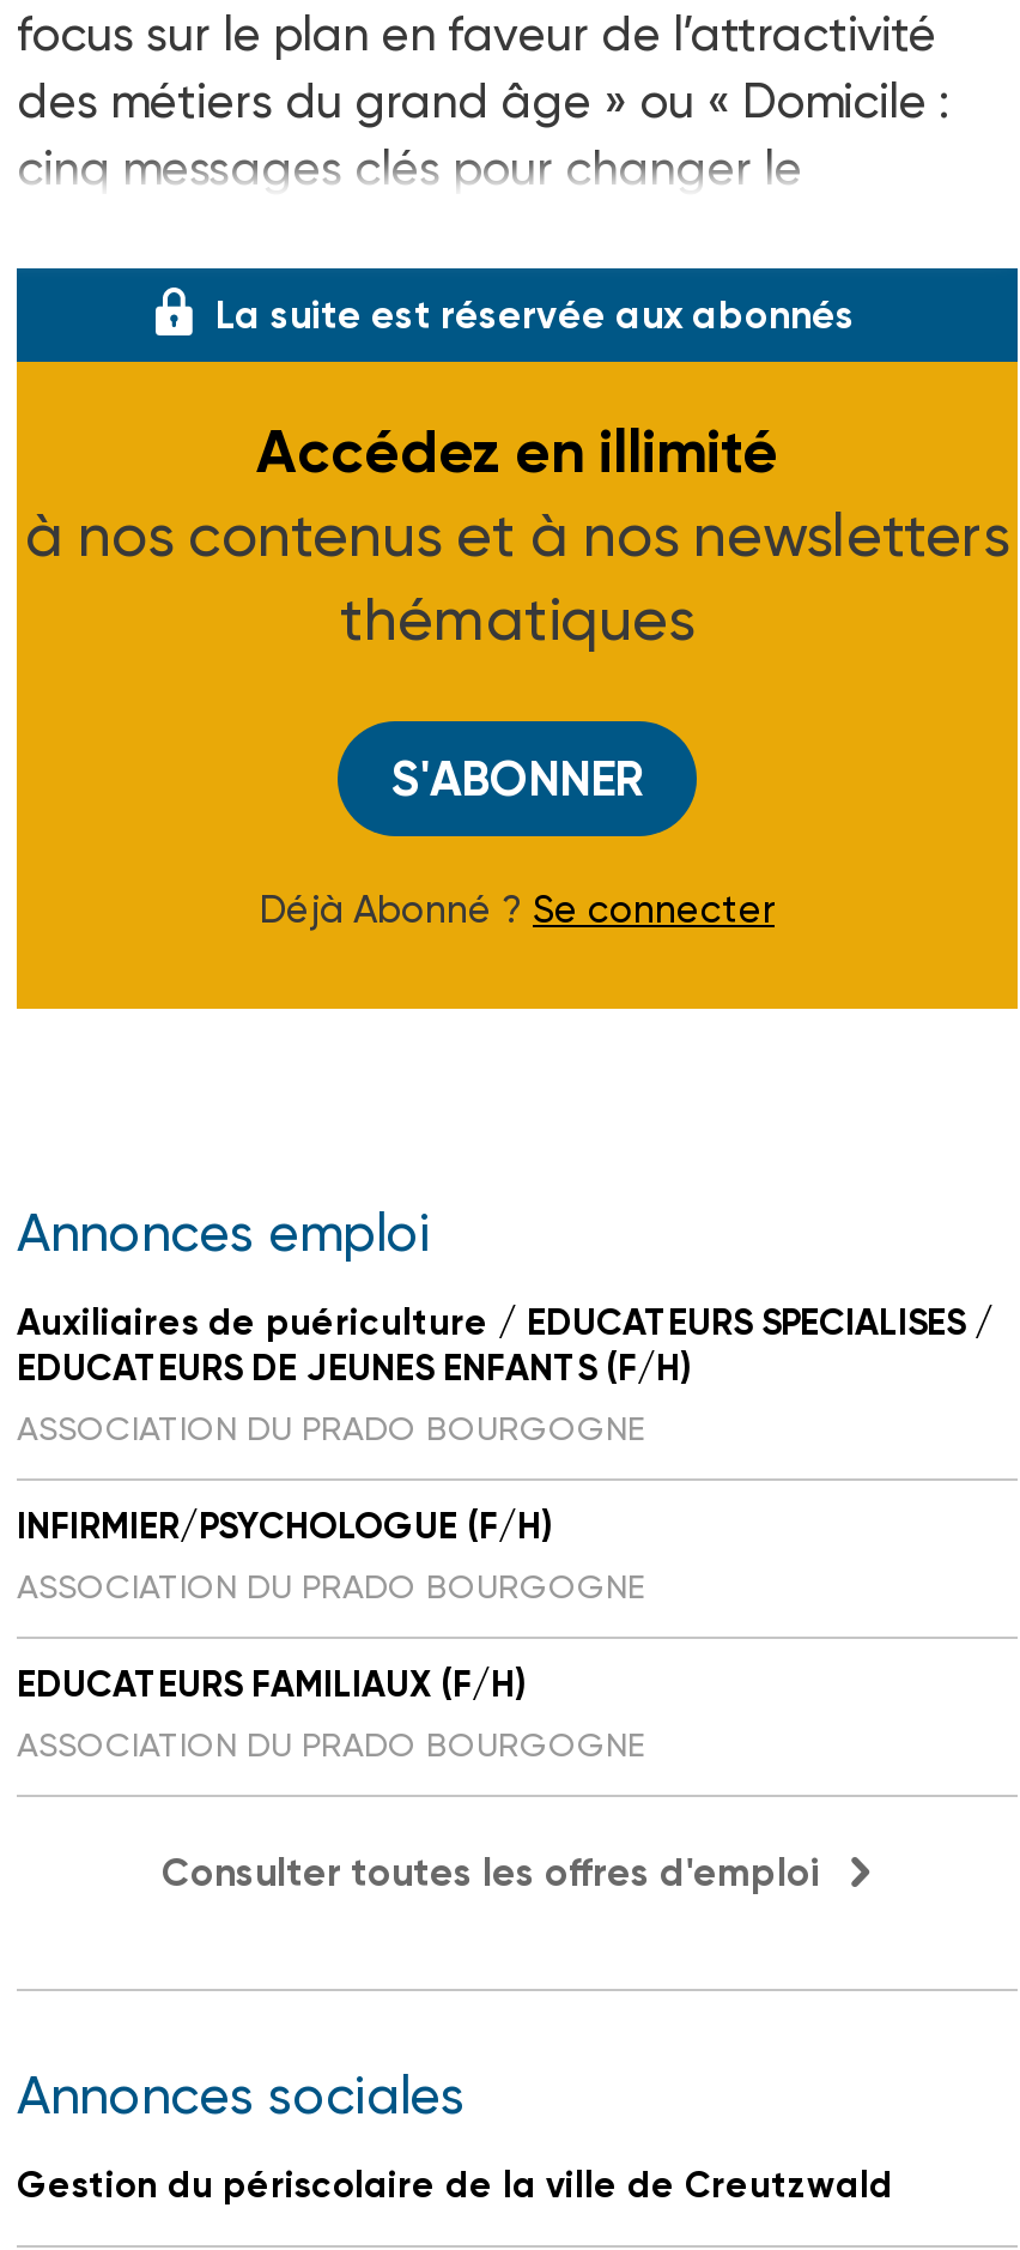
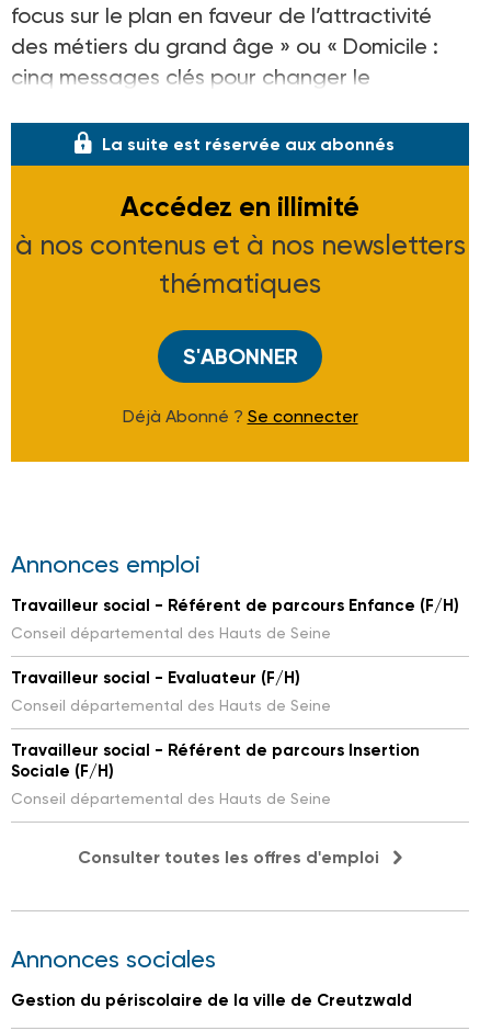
[17,1301,994,1447] Auxiliaires de puériculture / EDUCATEURS SPECIALISES / | EDUCATEURS DE JEUNES ENFANTS (F/H) | ASSOCIATION DU PRADO BOURGOGNE -> [11,596,459,642] Travailleur social - Référent de parcours Enfance (F/H) | Conseil départemental des Hauts de Seine
[17,1505,644,1605] INFIRMIER/PSYCHOLOGUE (F/H) | ASSOCIATION DU PRADO BOURGOGNE -> [11,668,331,714] Travailleur social - Evaluateur (F/H) | Conseil départemental des Hauts de Seine
[17,1663,644,1764] EDUCATEURS FAMILIAUX (F/H) | ASSOCIATION DU PRADO BOURGOGNE -> [11,740,420,807] Travailleur social - Référent de parcours Insertion | Sociale (F/H) | Conseil départemental des Hauts de Seine

